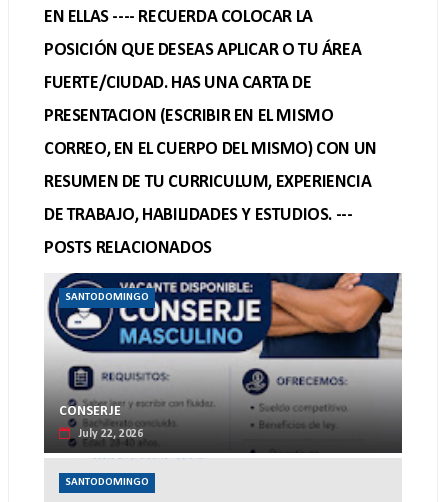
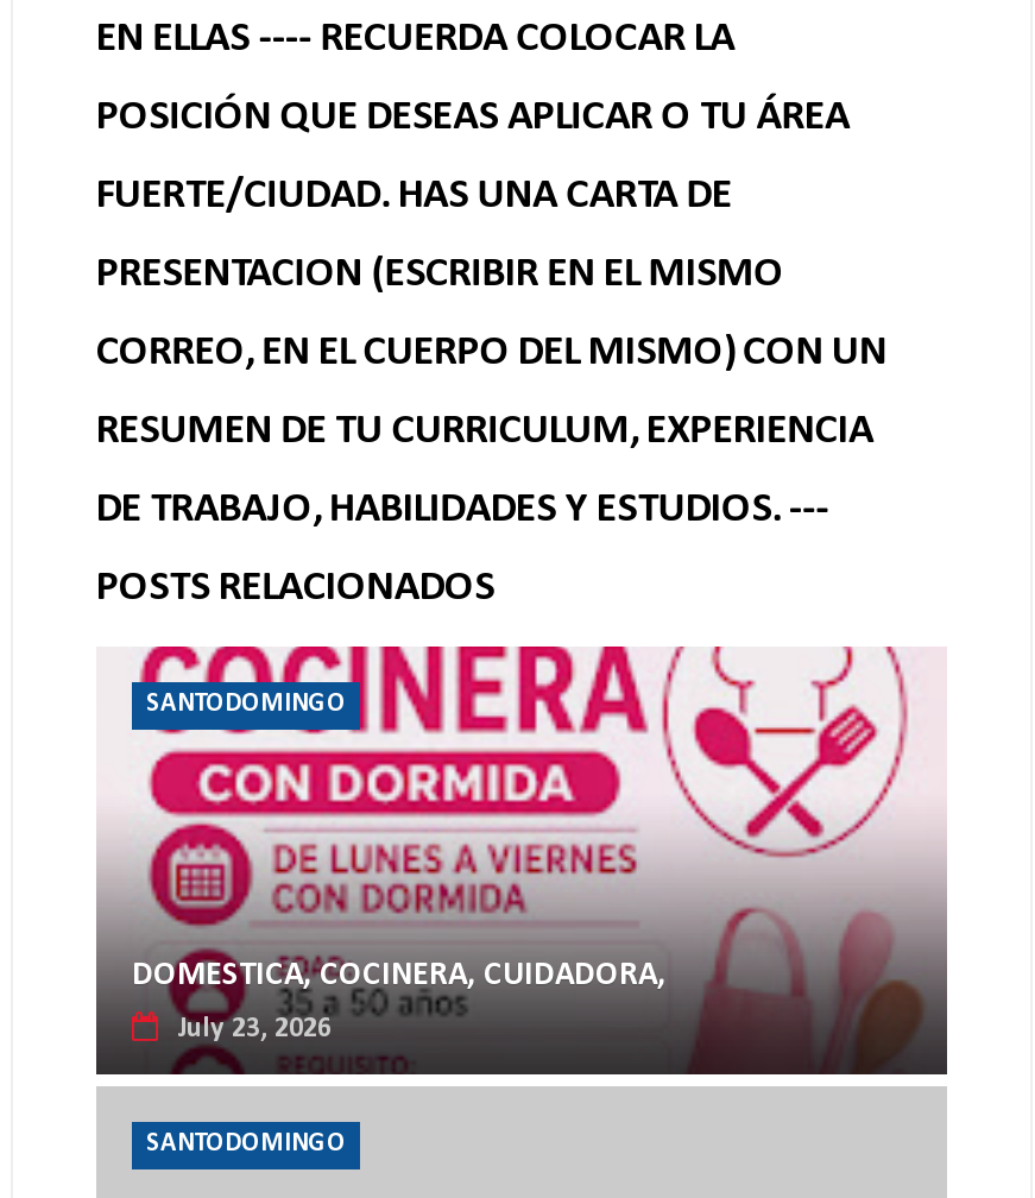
[47,272,402,452] [image] | CONSERJE -> [106,644,945,1074] [image] | DOMESTICA, COCINERA, CUIDADORA,
[78,428,143,440] July 22, 2026 -> [177,1016,332,1045] July 23, 2026

